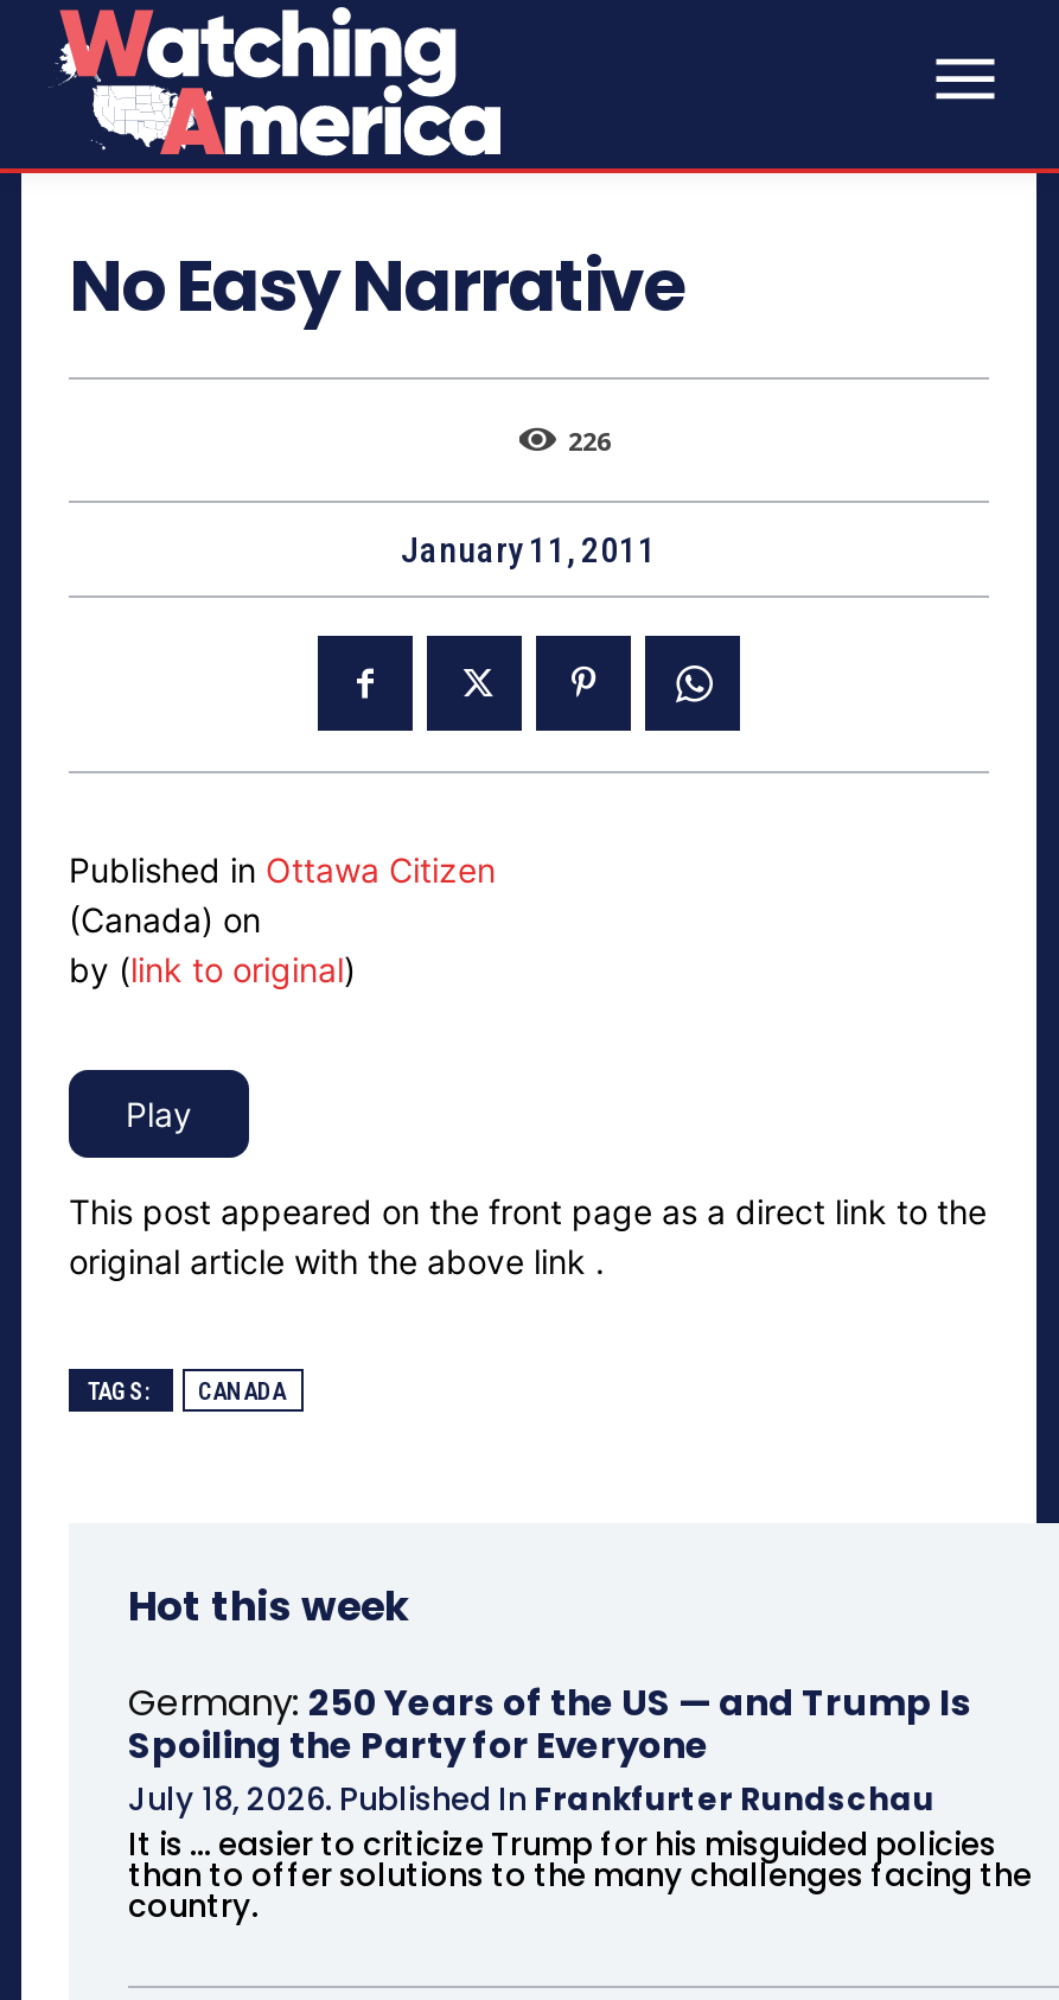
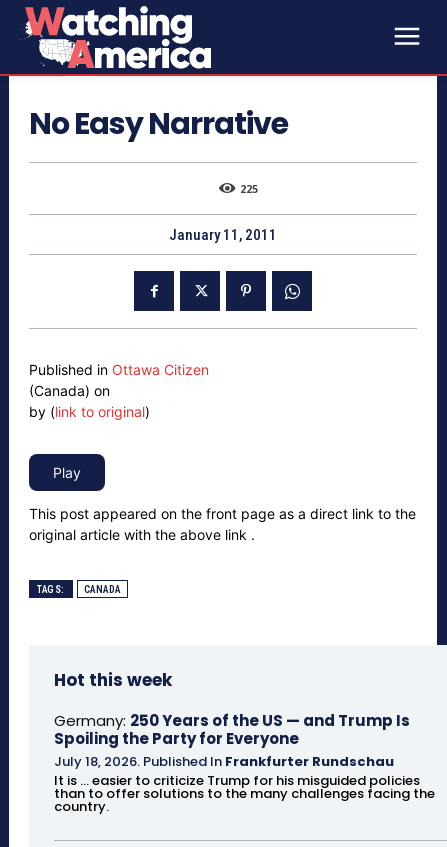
[568,422,611,458] 226 -> [239,181,257,196] 225

